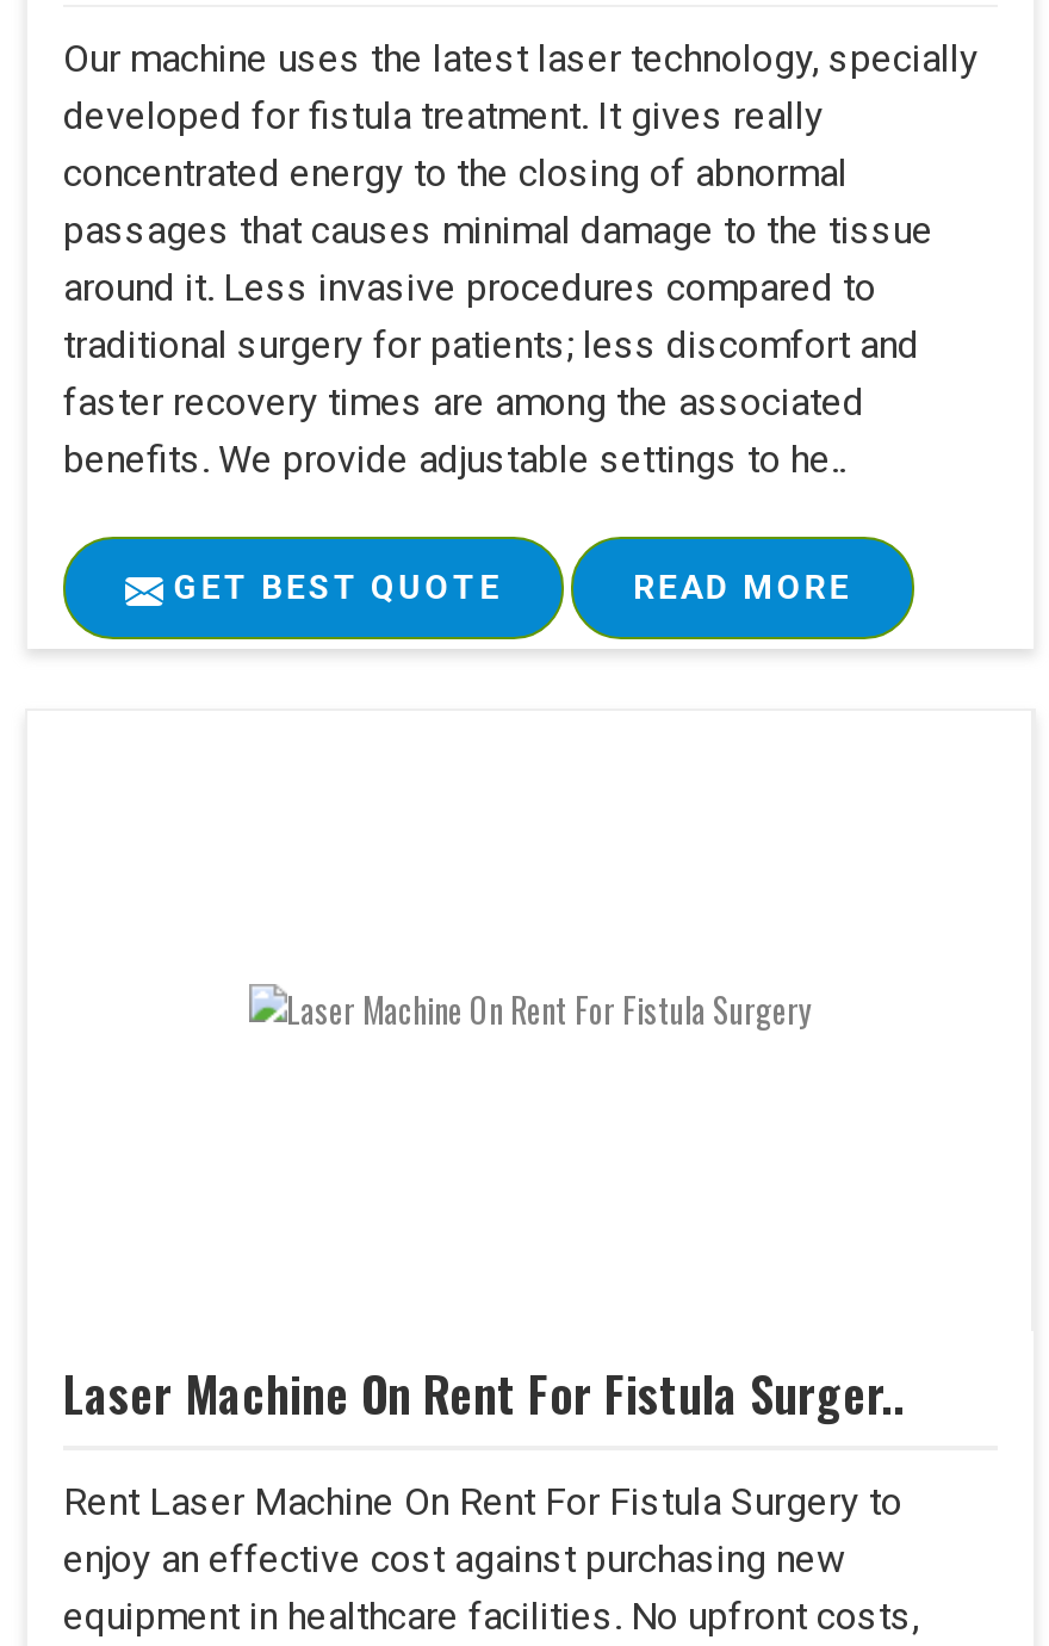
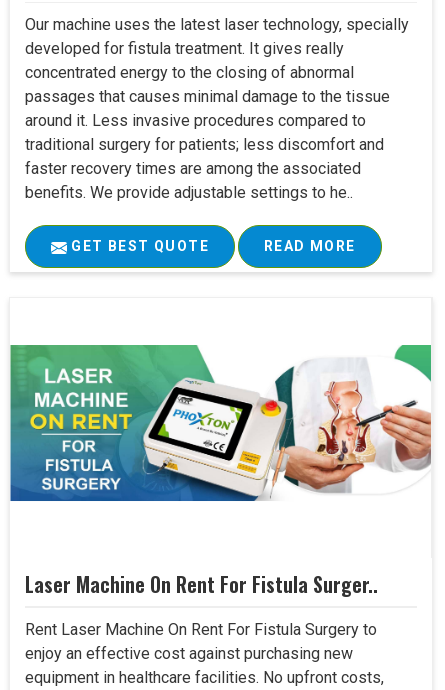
none -> [9,344,432,502] [image]

